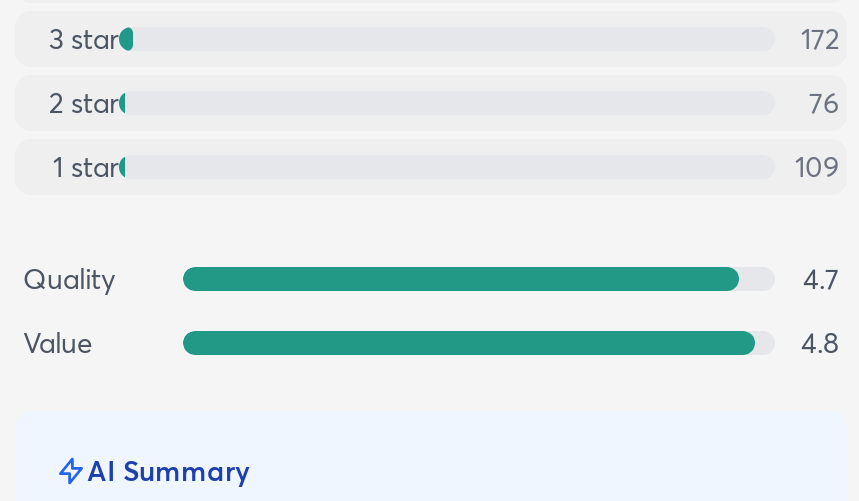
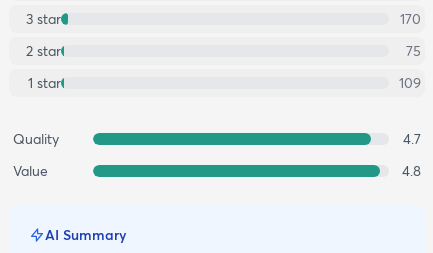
[801,20,839,56] 172 -> [400,10,421,28] 170
[809,84,839,120] 76 -> [406,42,421,60] 75

